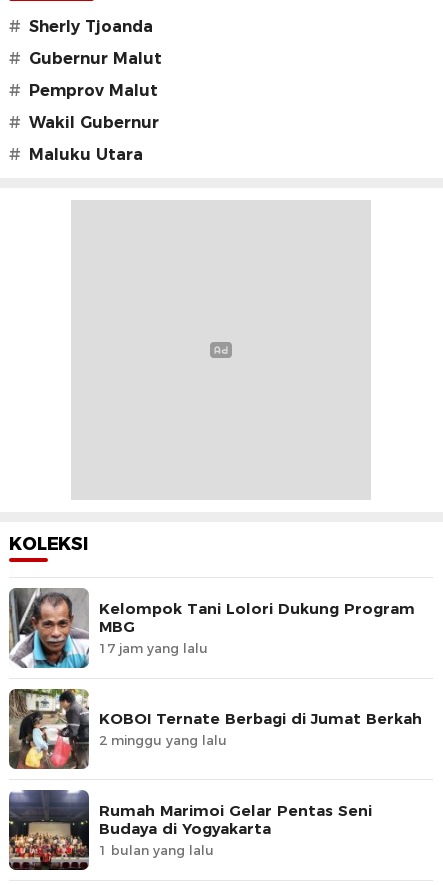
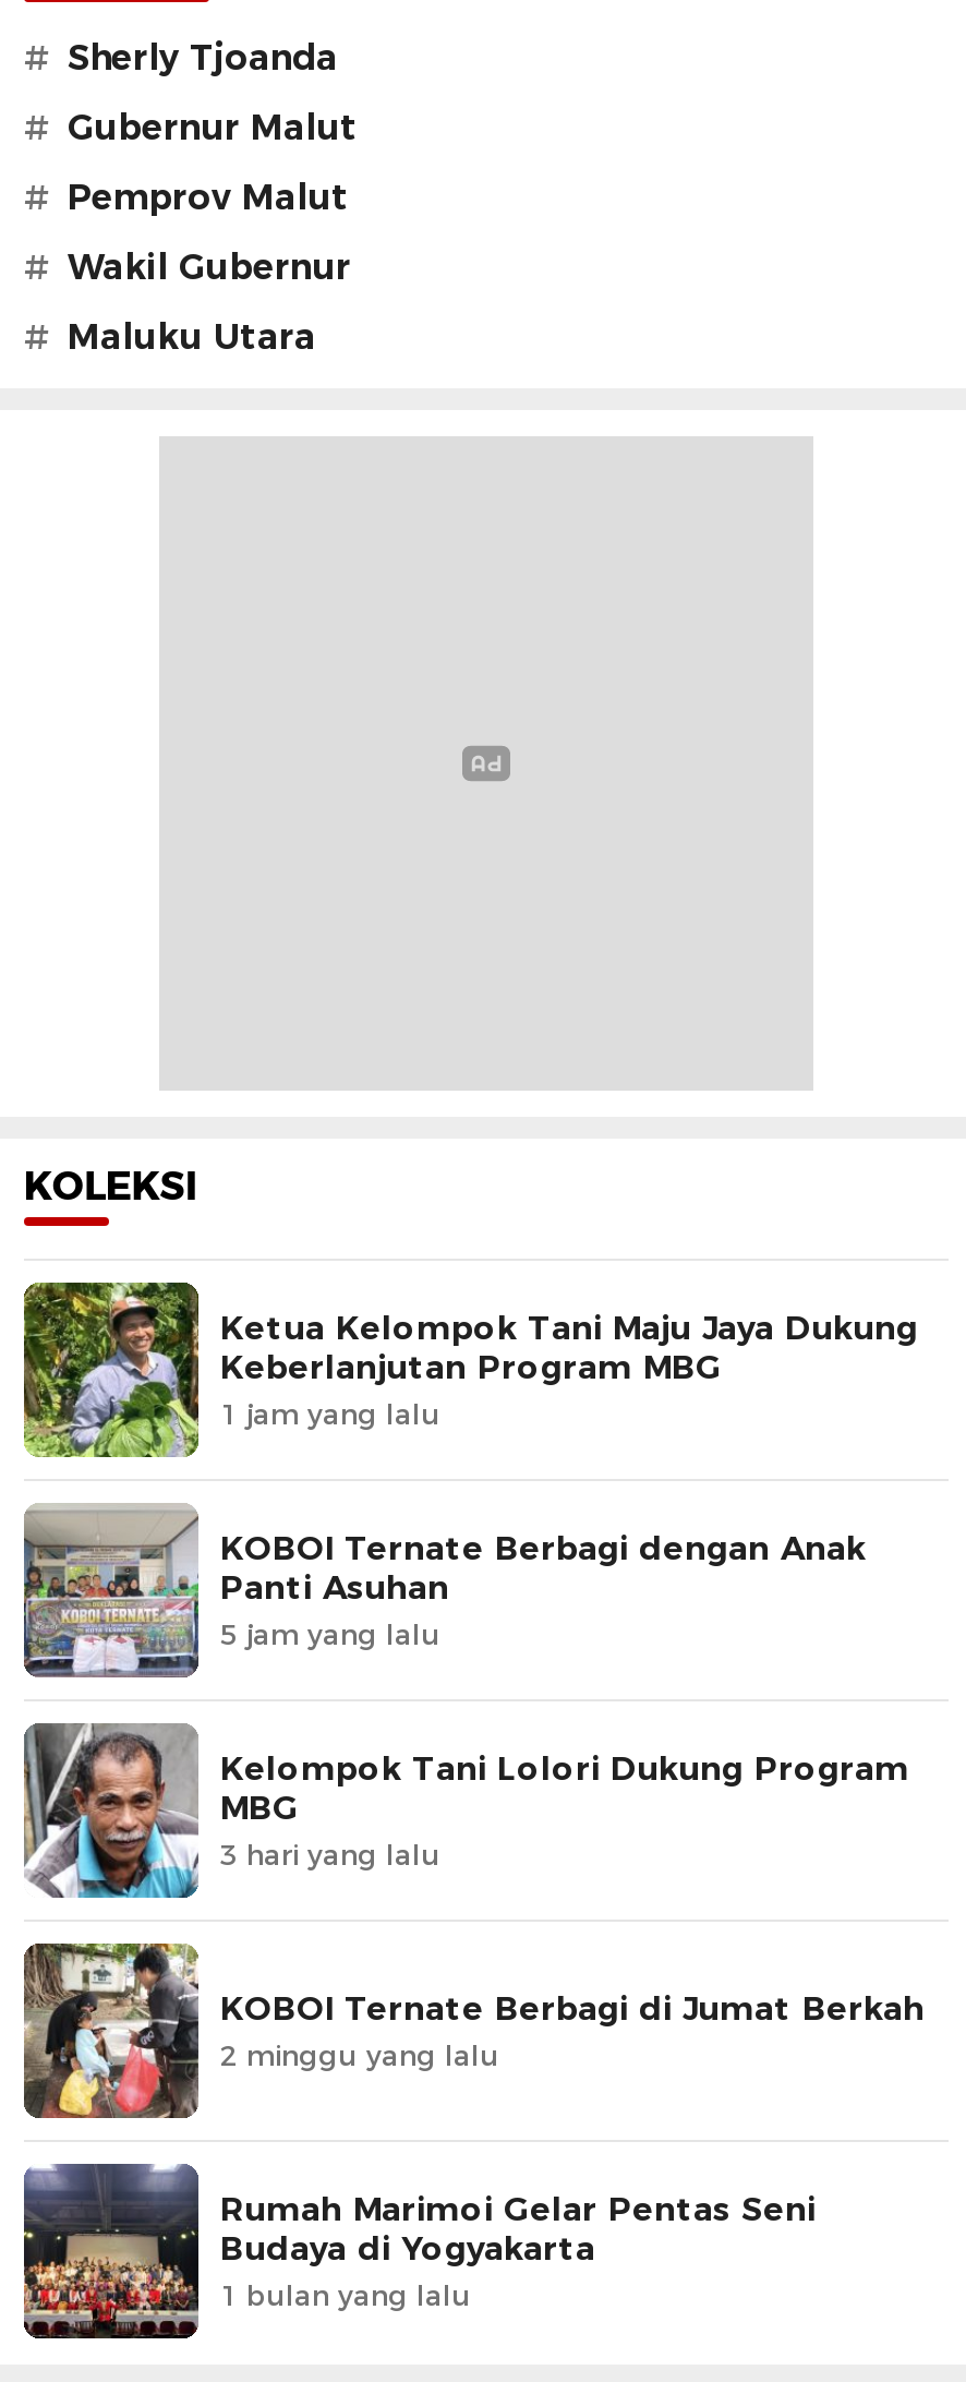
none -> [22,1280,918,1651] [image] | Ketua Kelompok Tani Maju Jaya Dukung | Keberlanjutan Program MBG | 1 jam yang lalu | KOBOI Ternate Berbagi dengan Anak | Panti Asuhan | 5 jam yang lalu
none -> [24,1505,194,1680] [image]
[99,640,208,656] 17 jam yang lalu -> [220,1836,440,1871] 3 hari yang lalu

